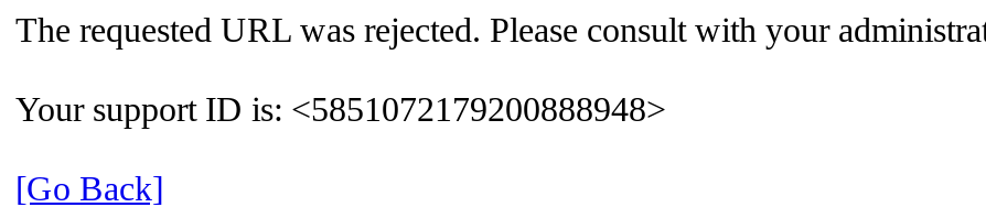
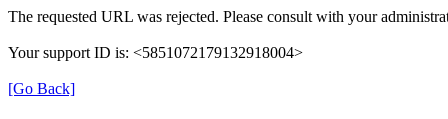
[15,90,666,128] Your support ID is: <5851072179200888948> -> [8,44,303,61] Your support ID is: <5851072179132918004>

